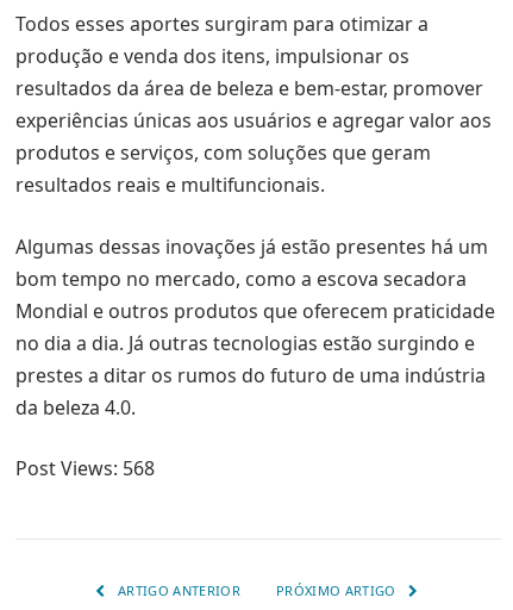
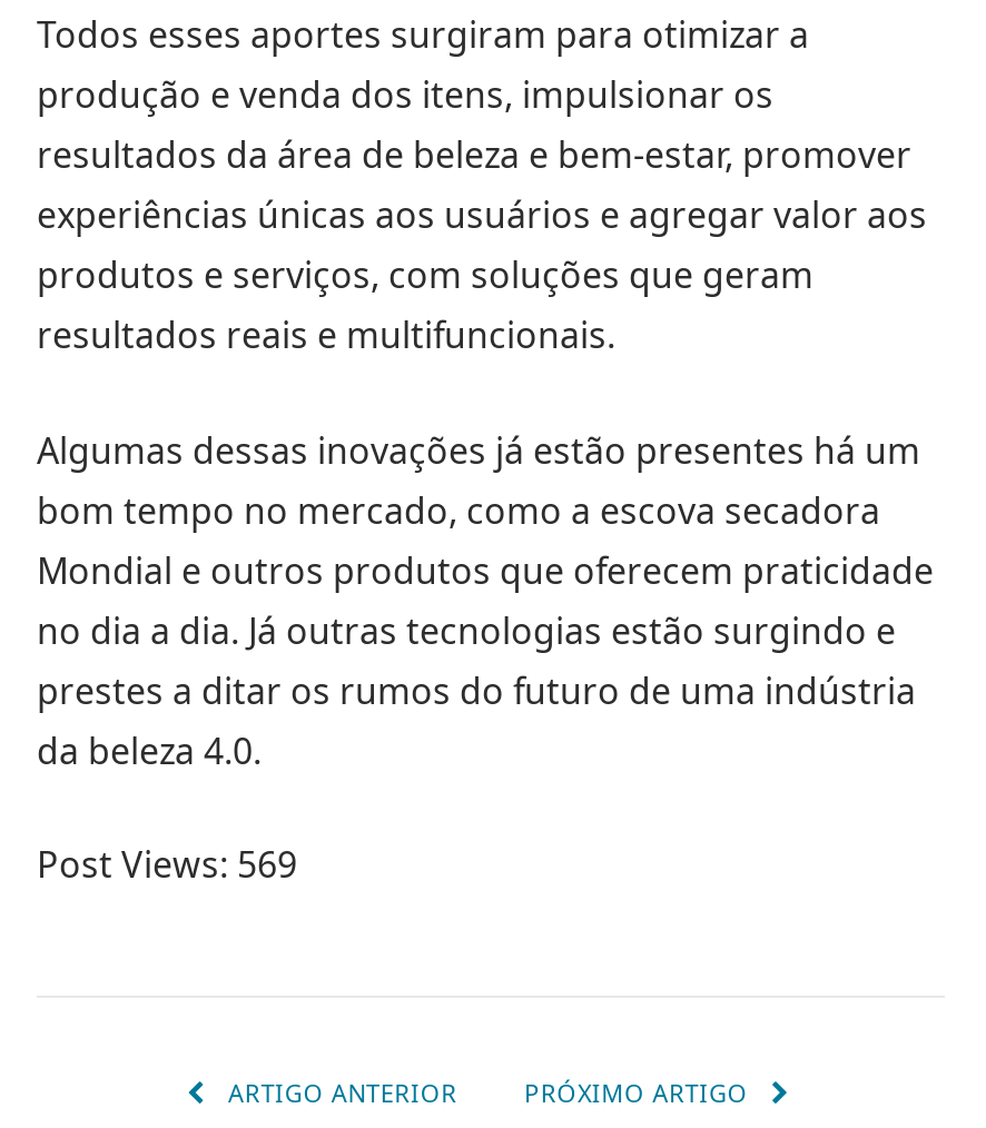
[15,455,155,482] Post Views: 568 -> [37,841,297,889] Post Views: 569

